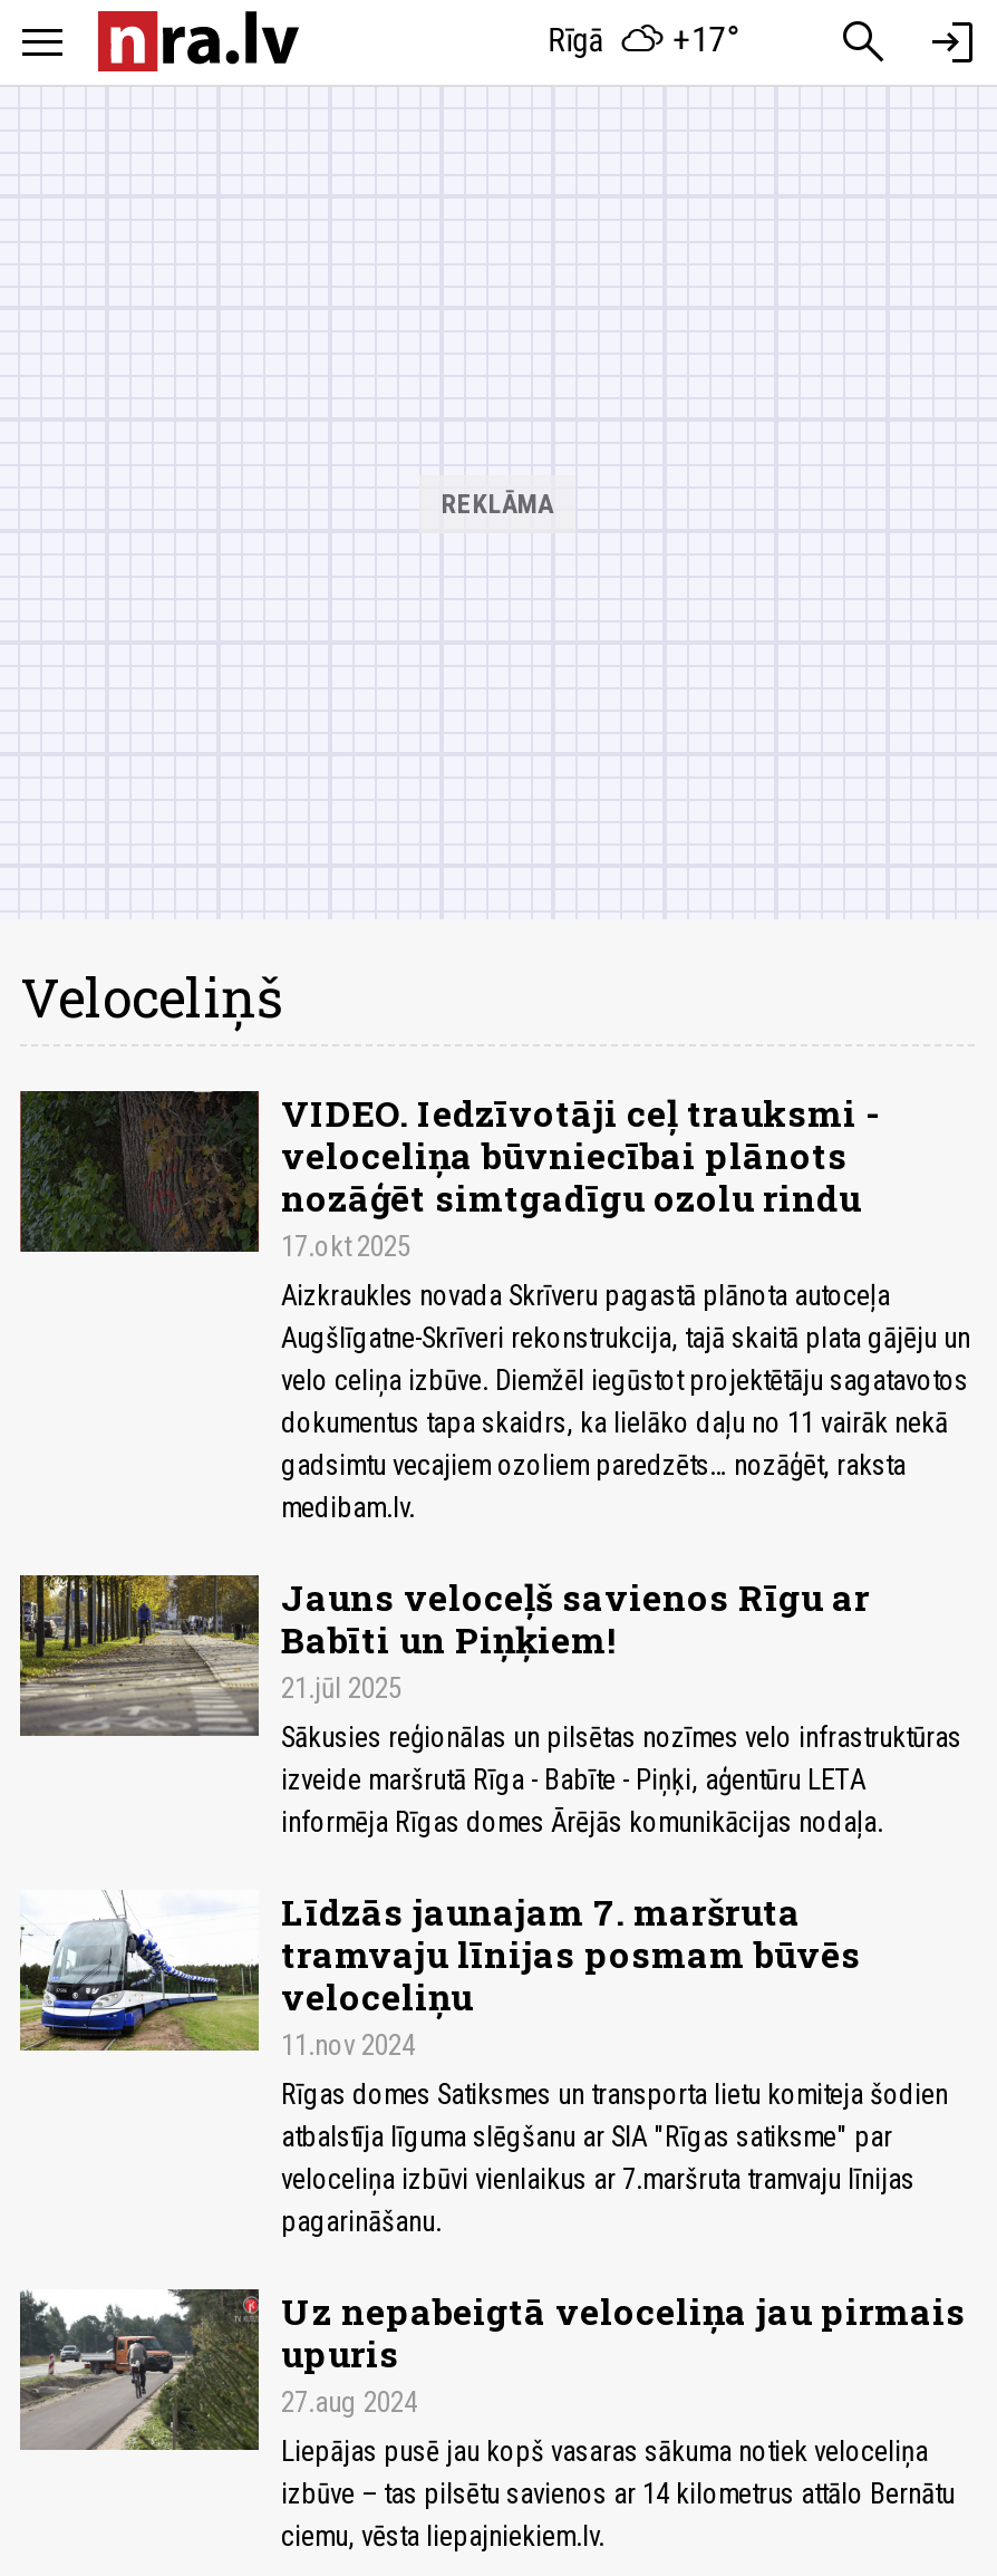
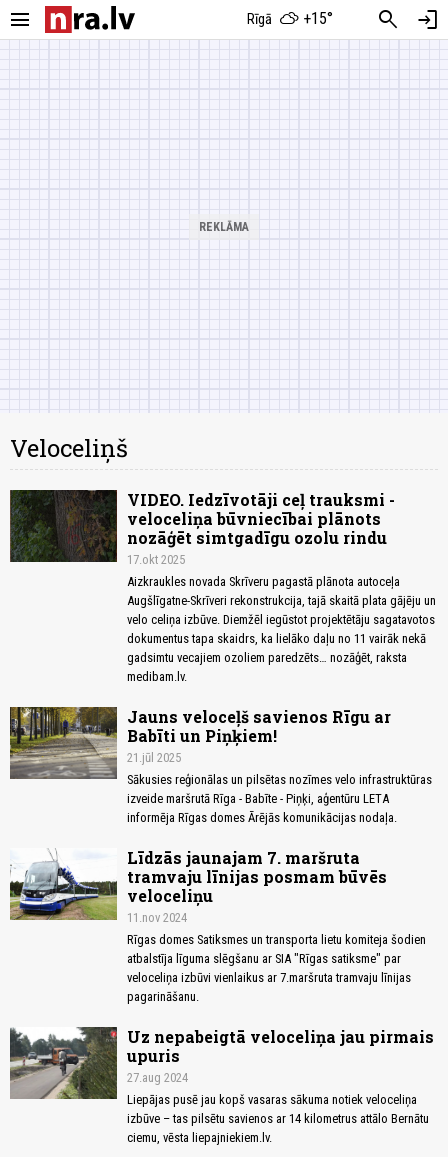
[548,18,740,60] Rīgā +17° -> [247,9,333,28] Rīgā +15°

